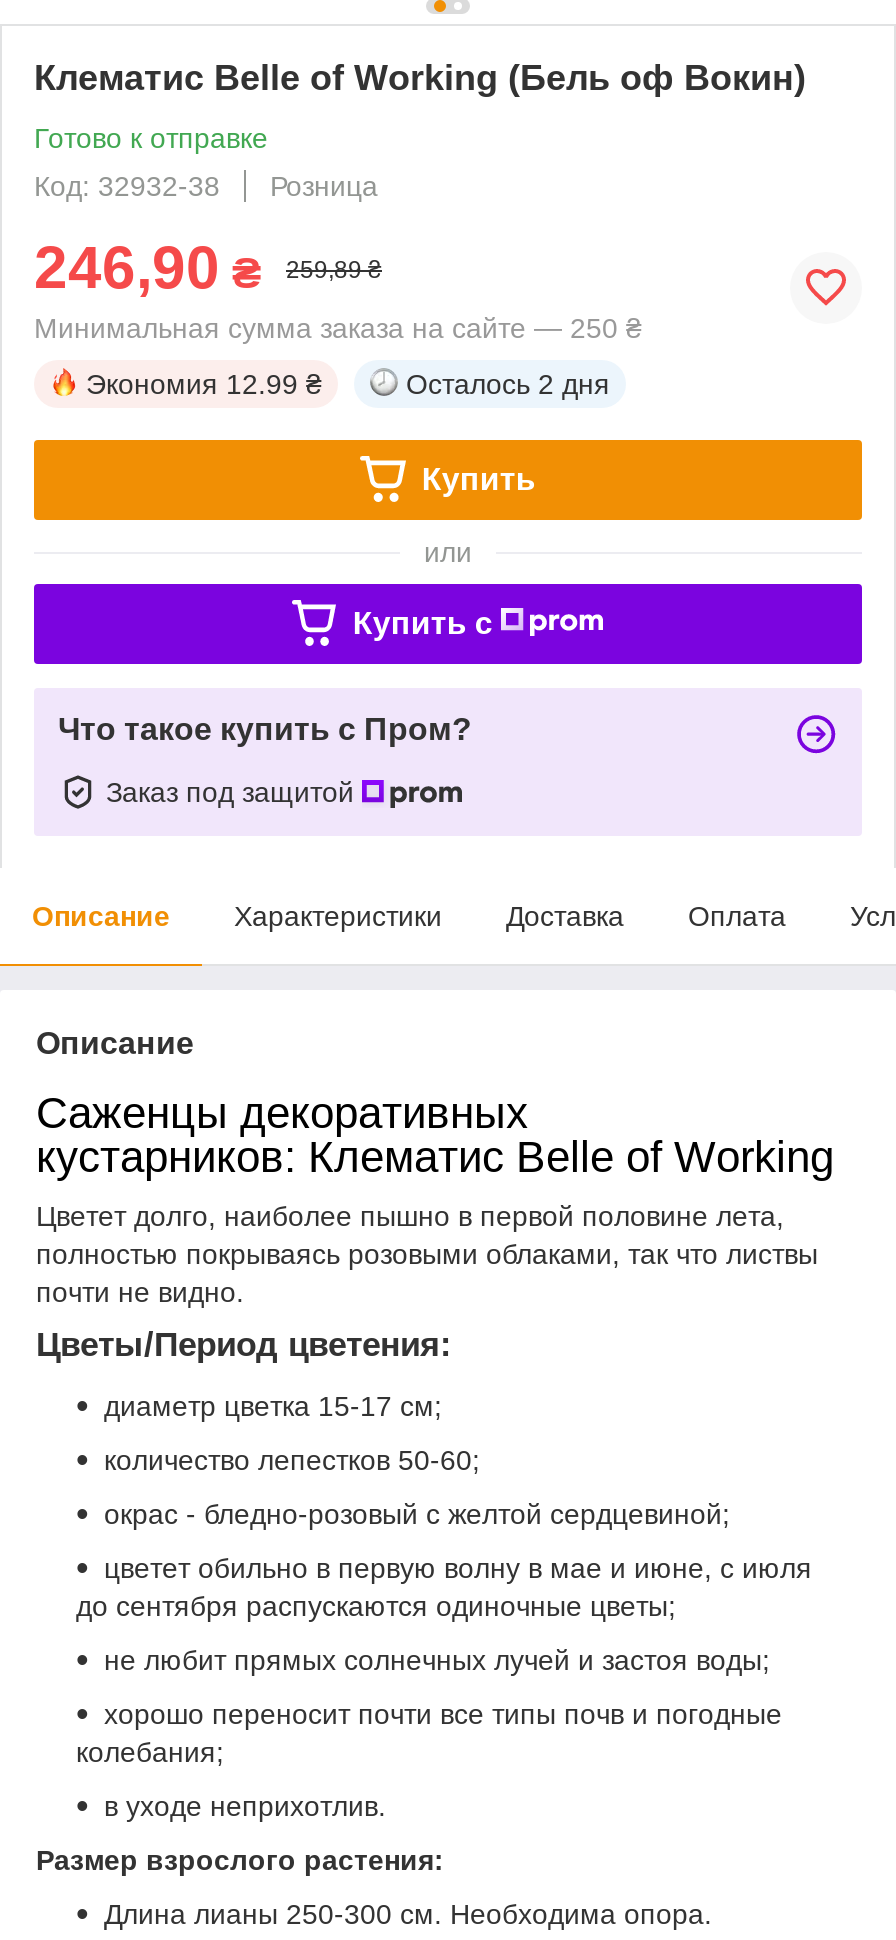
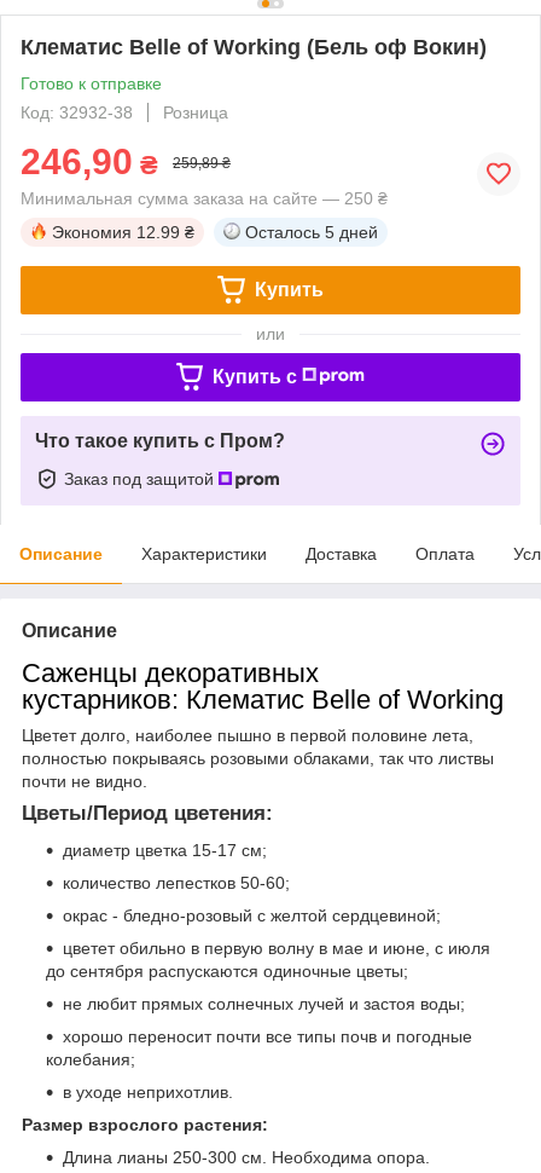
[406,368,610,400] Осталось 2 дня -> [245,222,378,242] Осталось 5 дней

